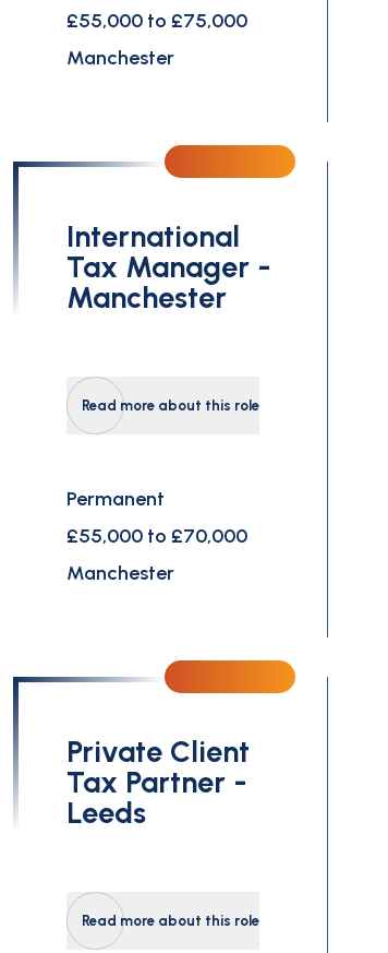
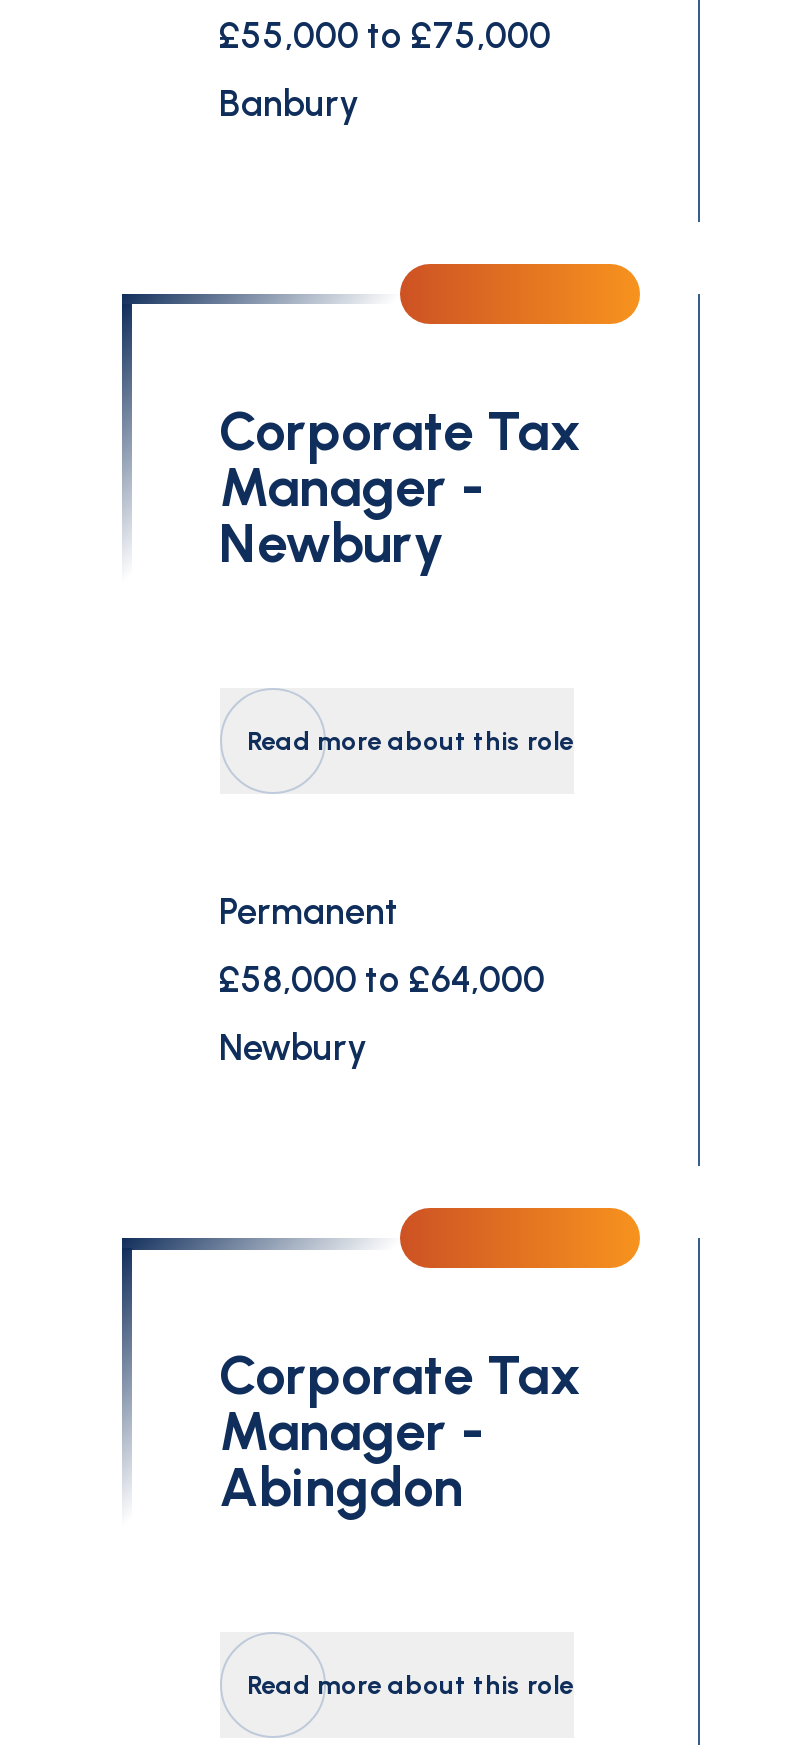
[66,45,174,69] Manchester -> [219,81,359,125] Banbury
[66,218,271,315] International | Tax Manager - | Manchester -> [219,397,581,575] Corporate Tax | Manager - | Newbury
[66,524,247,548] £55,000 to £70,000 -> [219,958,545,1002] £58,000 to £64,000
[66,561,174,585] Manchester -> [219,1026,367,1070] Newbury
[66,734,249,831] Private Client | Tax Partner - | Leeds -> [219,1342,581,1520] Corporate Tax | Manager - | Abingdon

